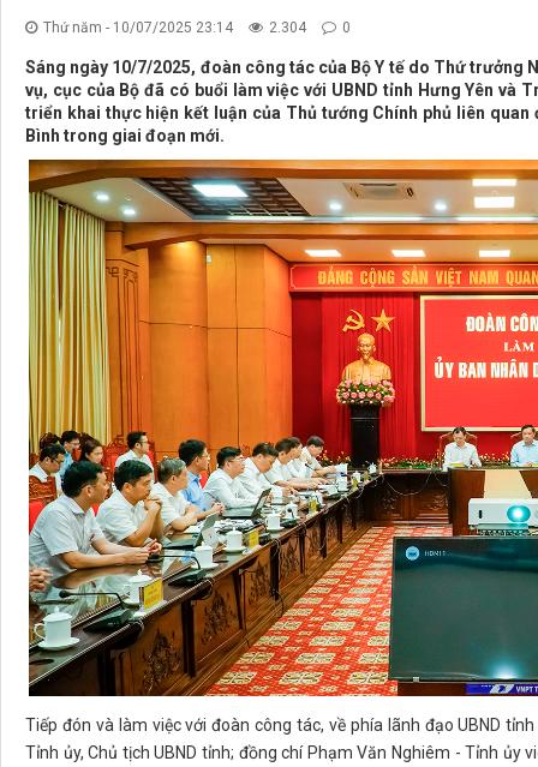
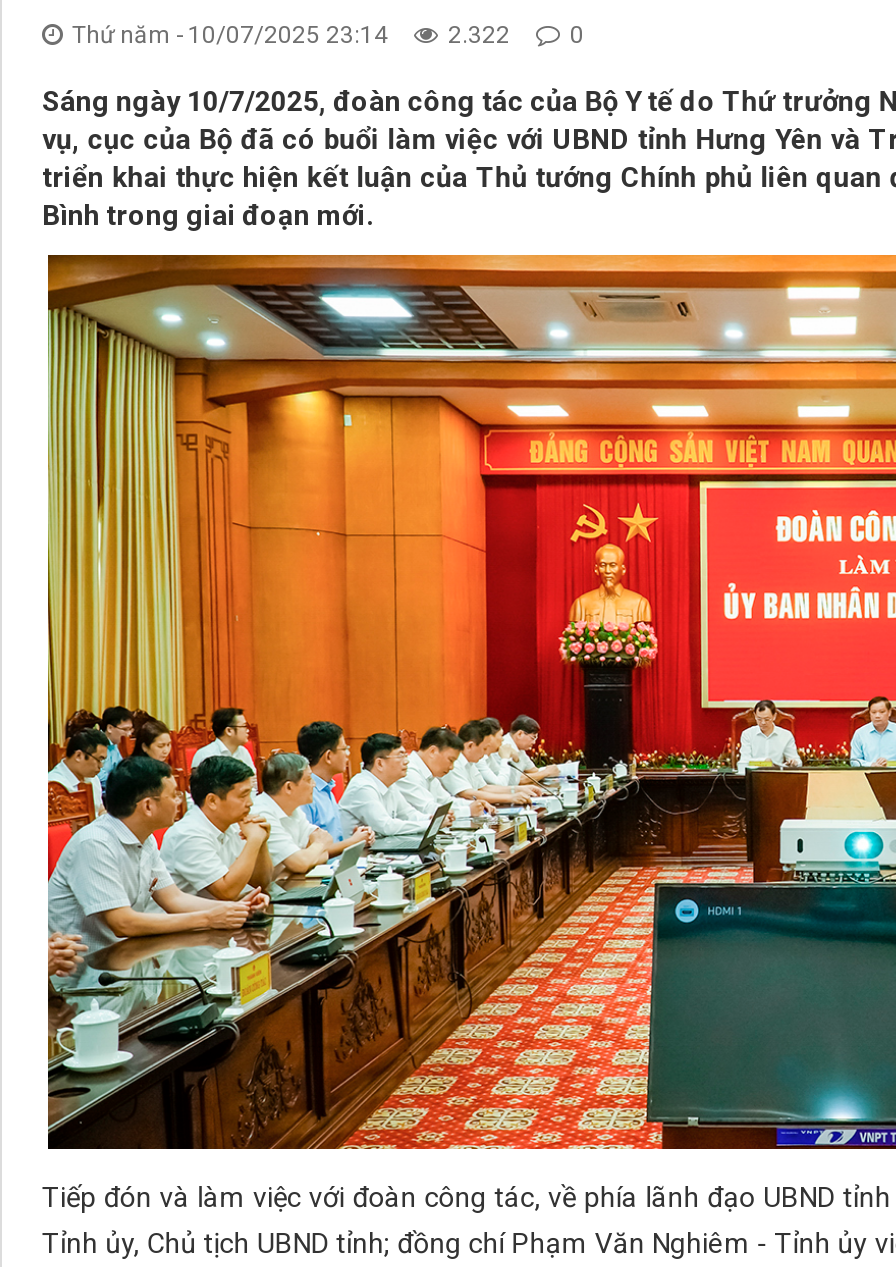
[269,19,306,36] 2.304 -> [448,21,510,49] 2.322

